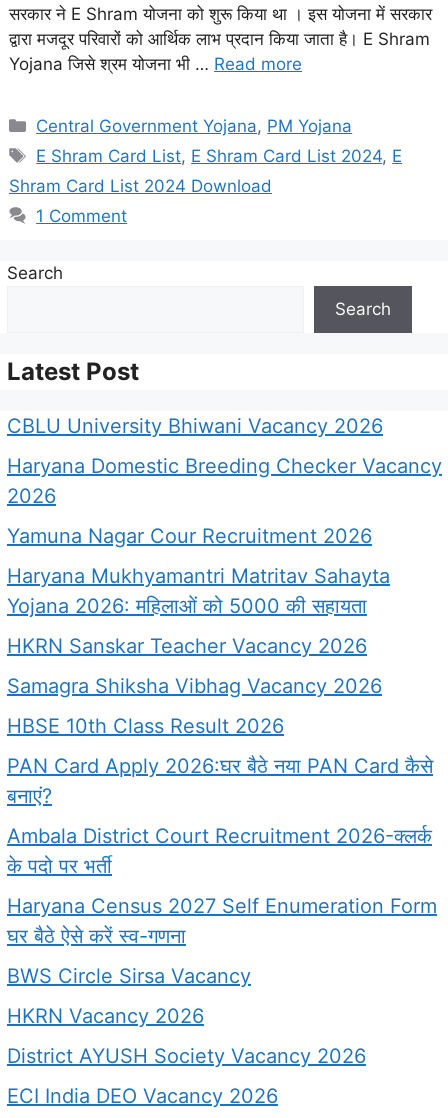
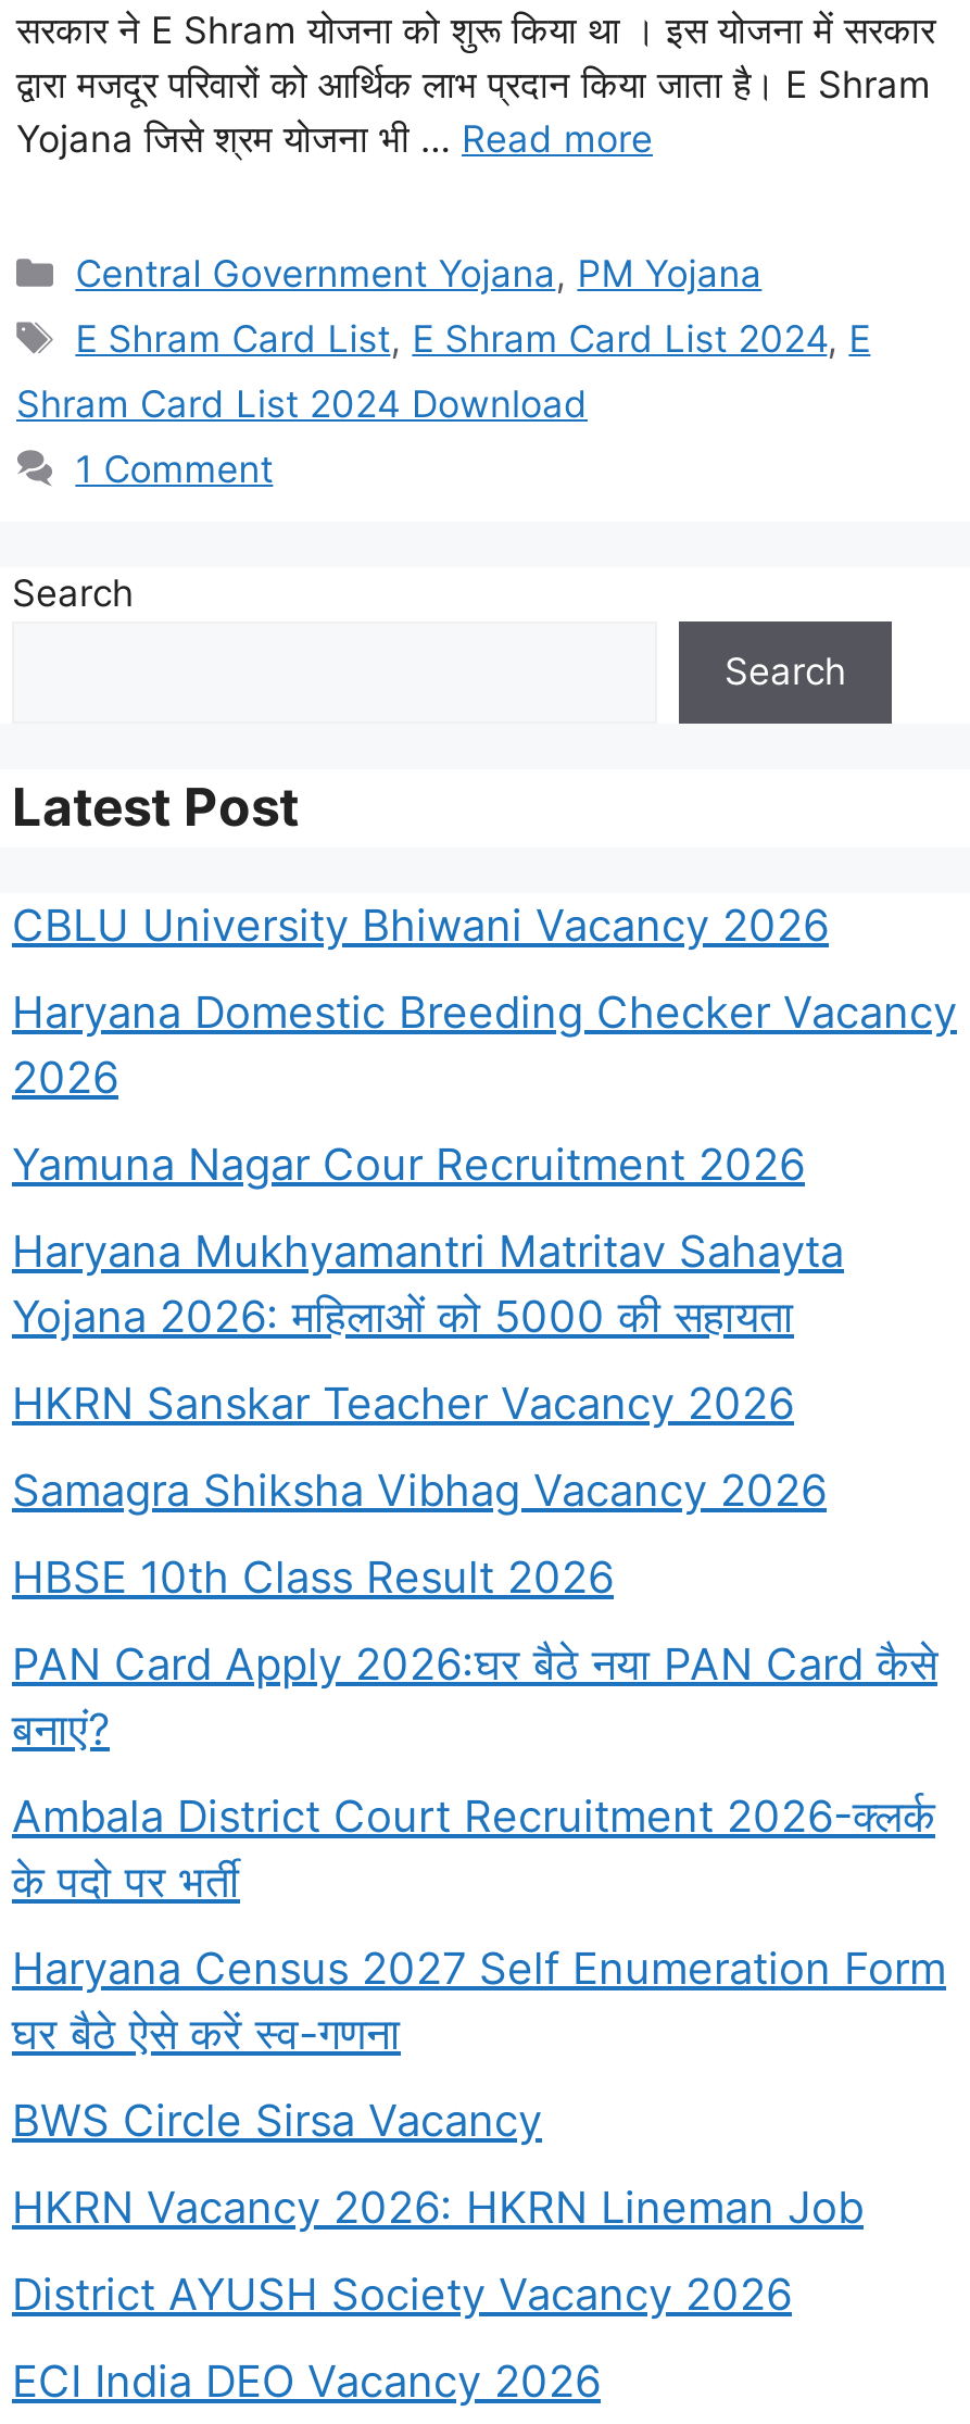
[7,1003,204,1027] HKRN Vacancy 2026 -> [12,2181,864,2233] HKRN Vacancy 2026: HKRN Lineman Job

